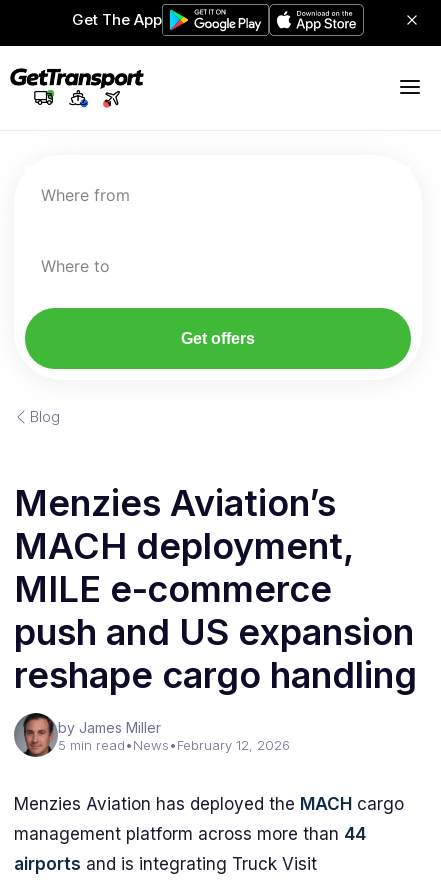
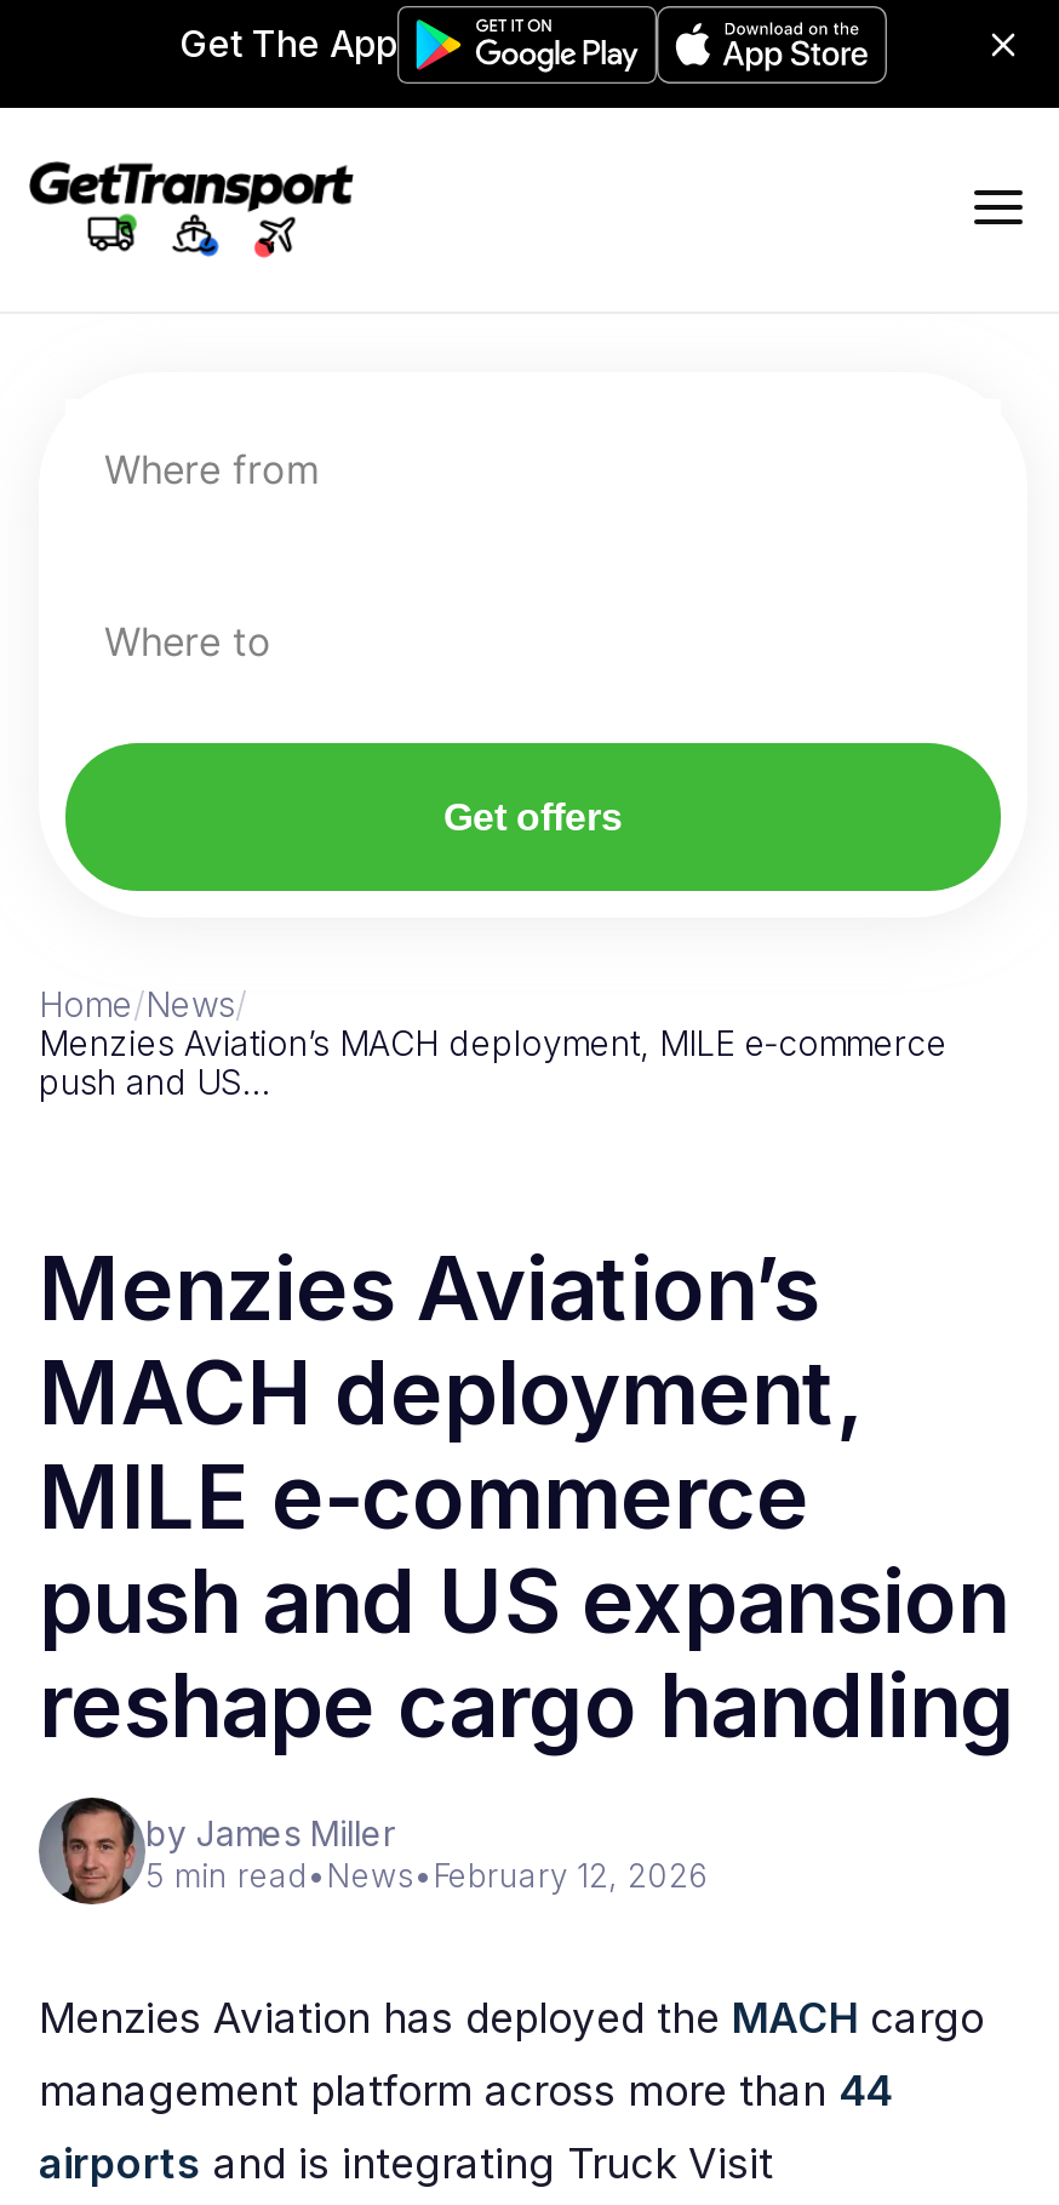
[30,407,60,426] Blog -> [39,983,948,1102] Home/News/ | Menzies Aviation’s MACH deployment, MILE e‑commerce | push and US…

